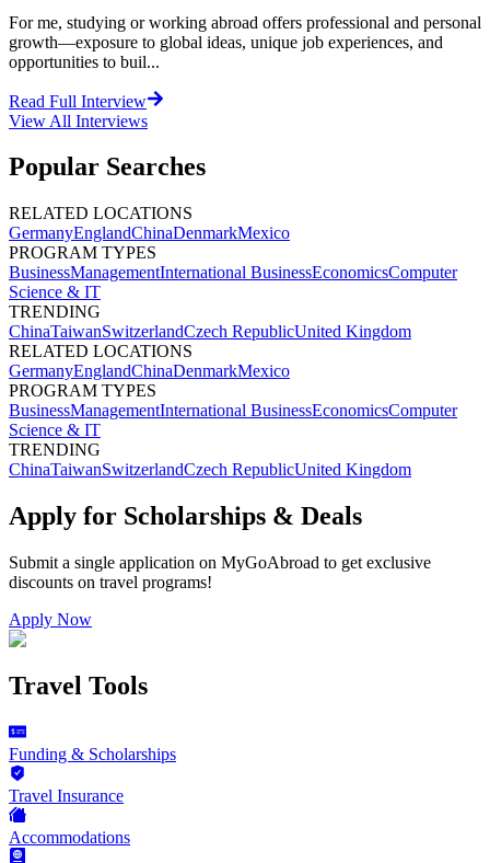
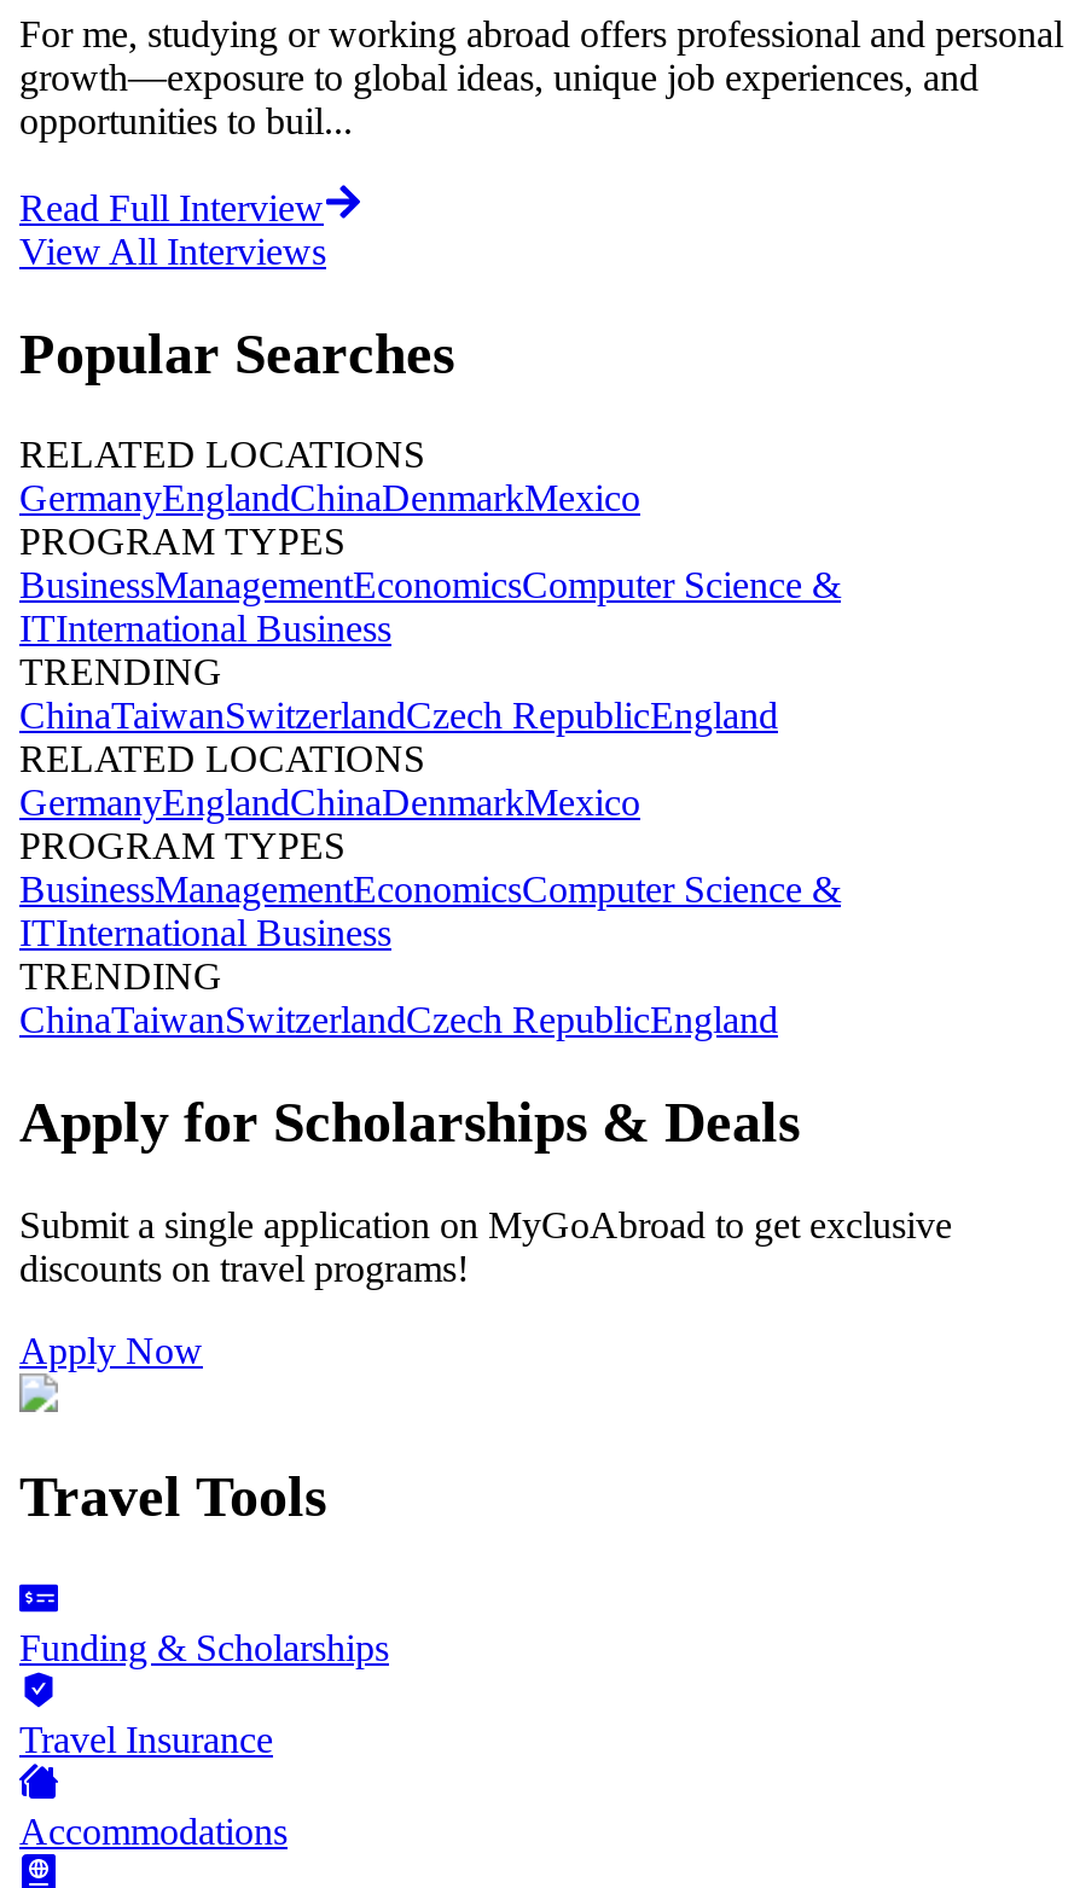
[9,263,457,302] BusinessManagementInternational BusinessEconomicsComputer | Science & IT -> [19,565,841,649] BusinessManagementEconomicsComputer Science & | ITInternational Business
[9,322,411,341] ChinaTaiwanSwitzerlandCzech RepublicUnited Kingdom -> [19,695,778,736] ChinaTaiwanSwitzerlandCzech RepublicEngland
[9,401,457,439] BusinessManagementInternational BusinessEconomicsComputer | Science & IT -> [19,869,841,954] BusinessManagementEconomicsComputer Science & | ITInternational Business
[9,460,411,479] ChinaTaiwanSwitzerlandCzech RepublicUnited Kingdom -> [19,1000,778,1041] ChinaTaiwanSwitzerlandCzech RepublicEngland

